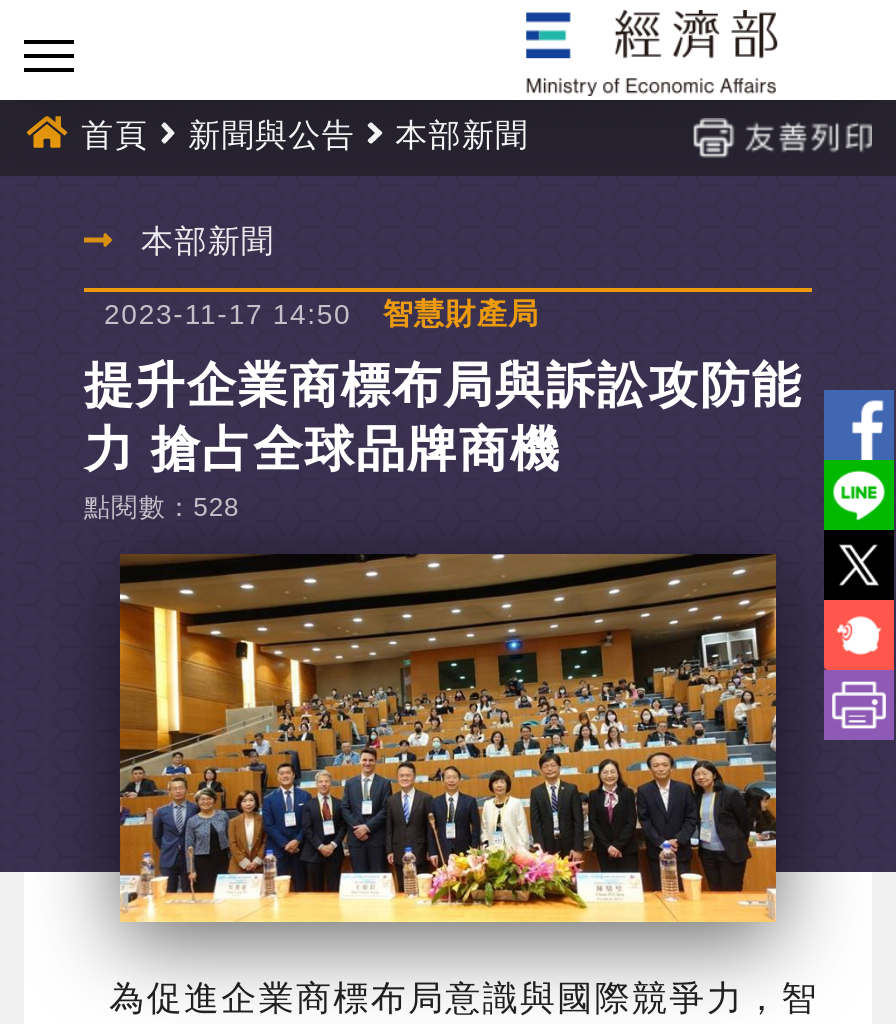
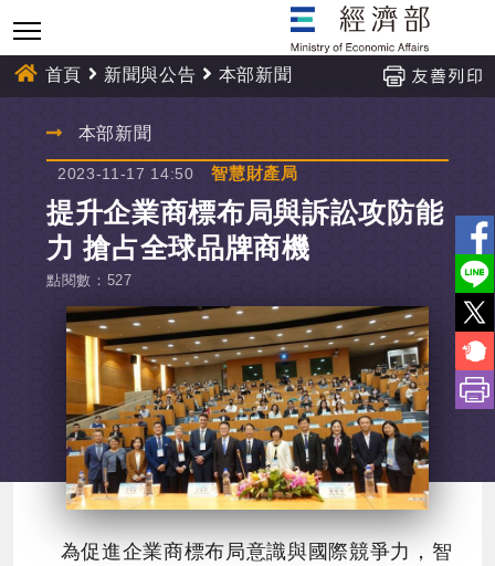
[84,492,239,522] 點閱數：528 -> [46,272,132,289] 點閱數：527

